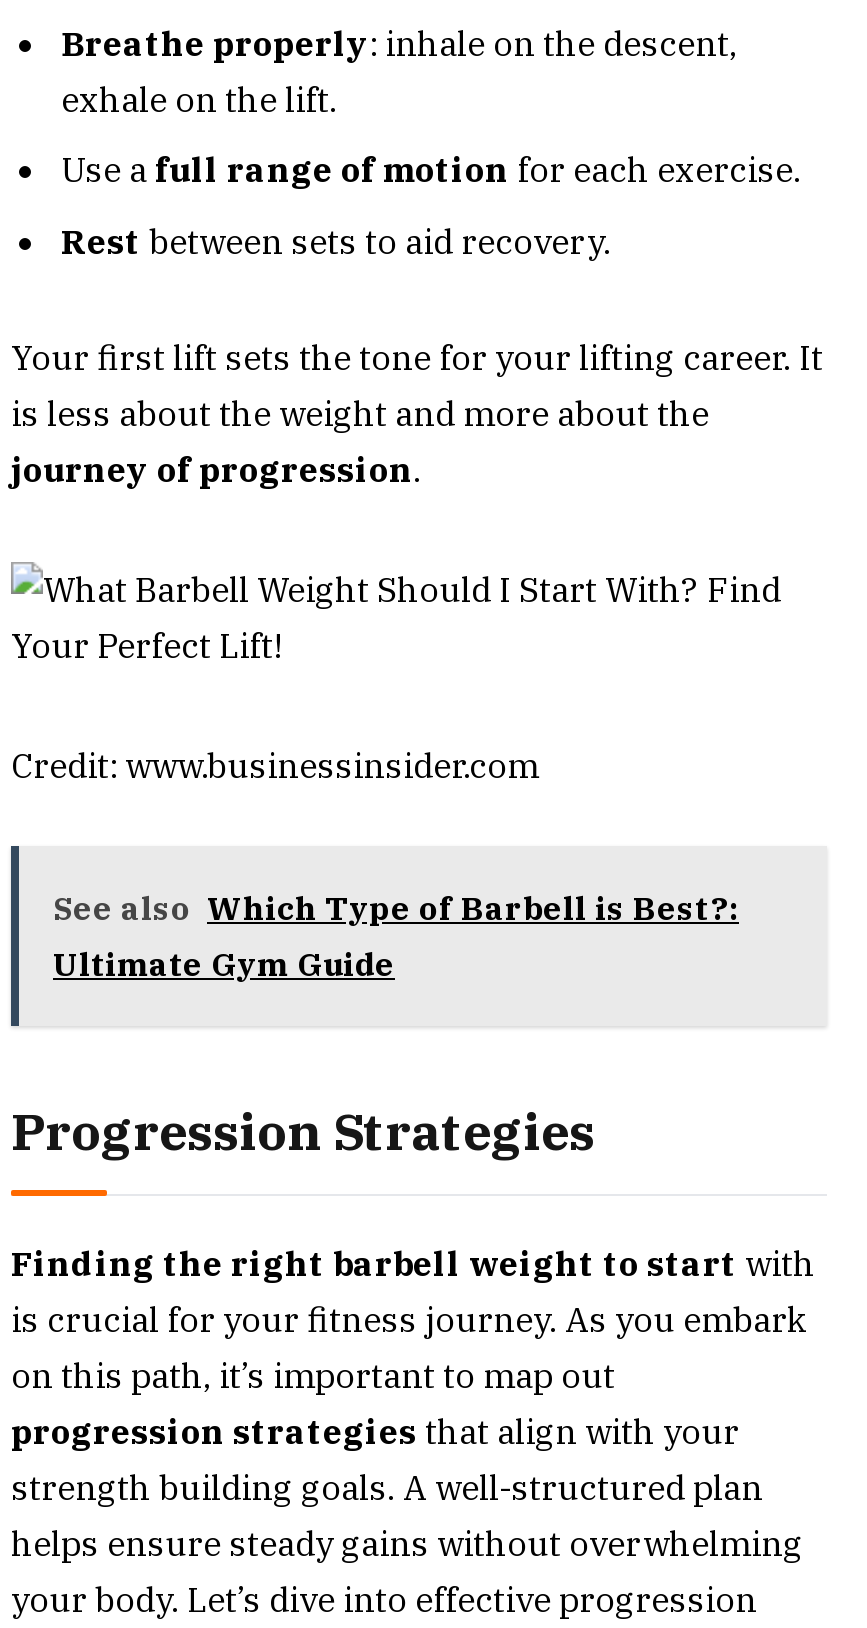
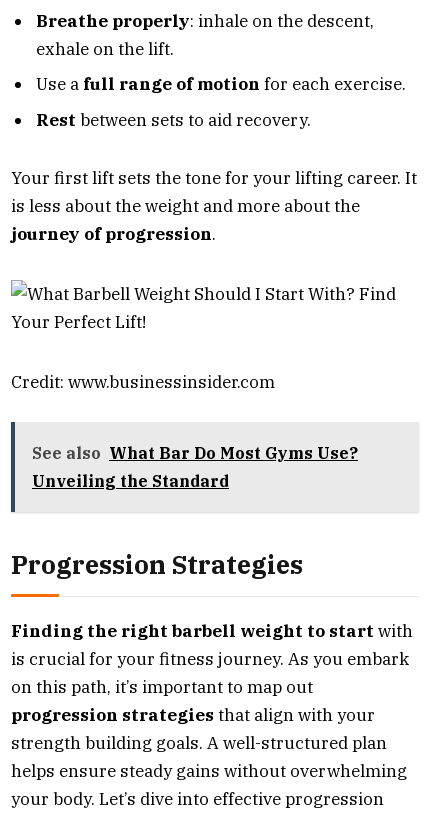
[53,888,739,984] See also Which Type of Barbell is Best?: | Ultimate Gym Guide -> [32,443,358,491] See also What Bar Do Most Gyms Use? | Unveiling the Standard

